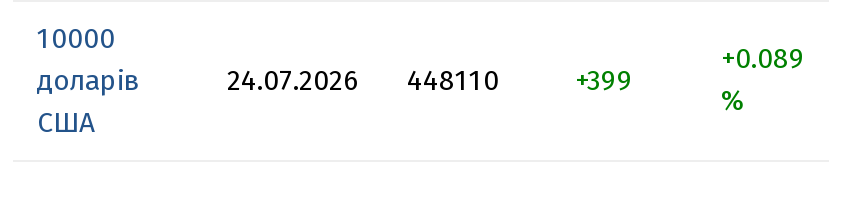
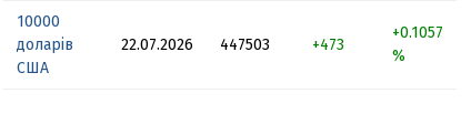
[721,42,805,76] +0.089 -> [392,23,443,42] +0.1057
[227,64,359,98] 24.07.2026 -> [121,35,193,54] 22.07.2026
[407,64,499,98] 448110 -> [220,35,270,54] 447503
[575,64,633,98] +399 -> [312,35,344,54] +473

